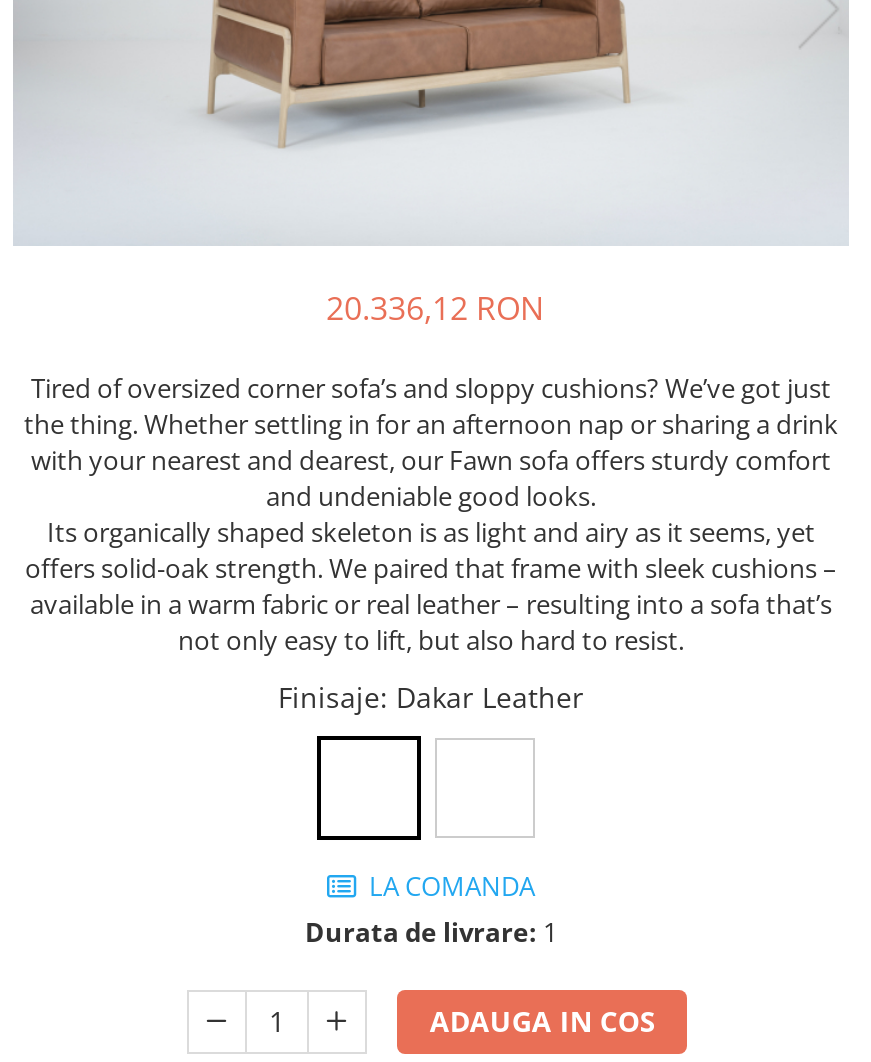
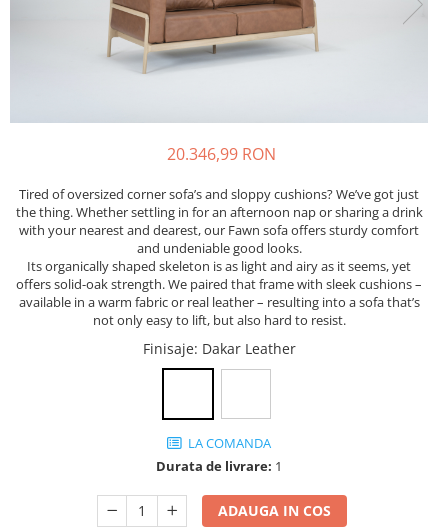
[326,287,544,331] 20.336,12 RON -> [166,143,275,165] 20.346,99 RON

